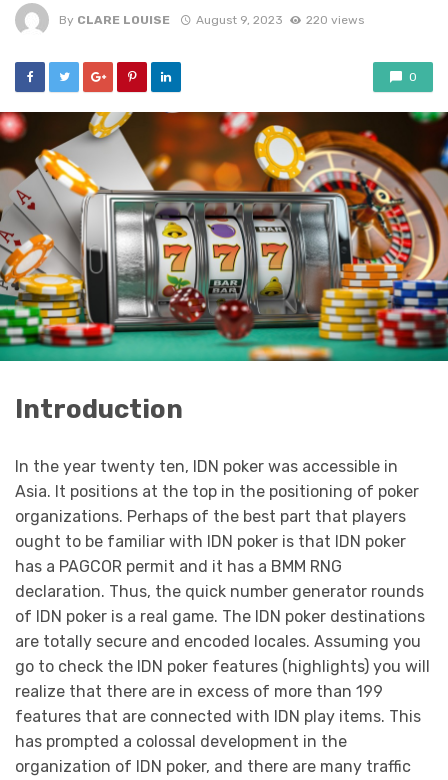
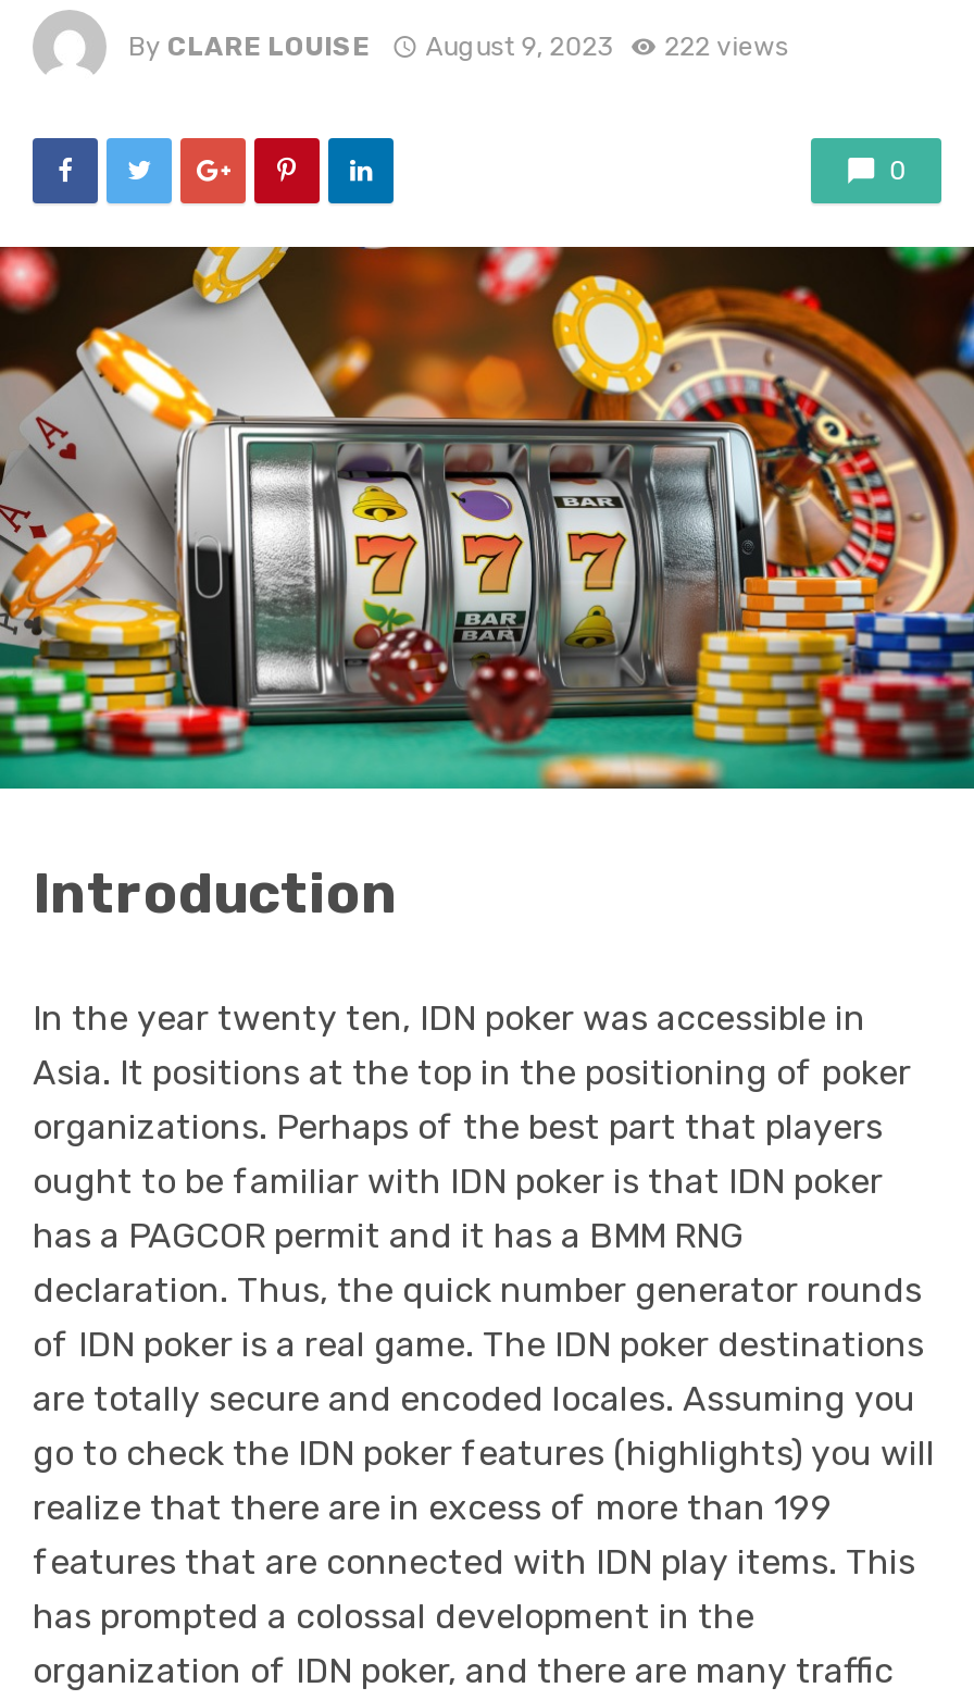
[59,13,364,27] By CLARE LOUISE August 9, 2023 220 views -> [128,31,788,61] By CLARE LOUISE August 9, 2023 222 views

